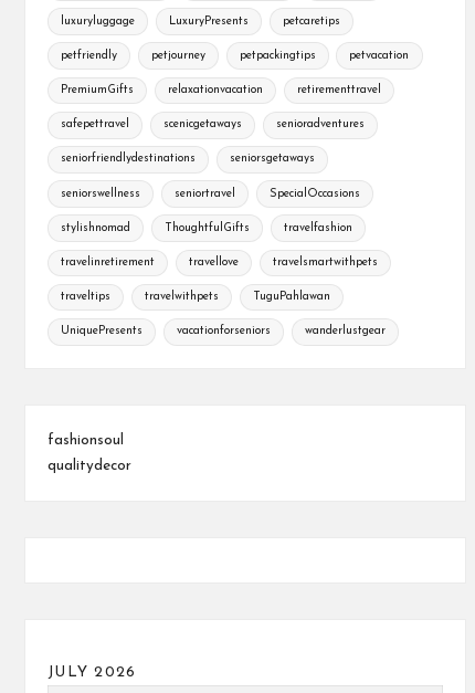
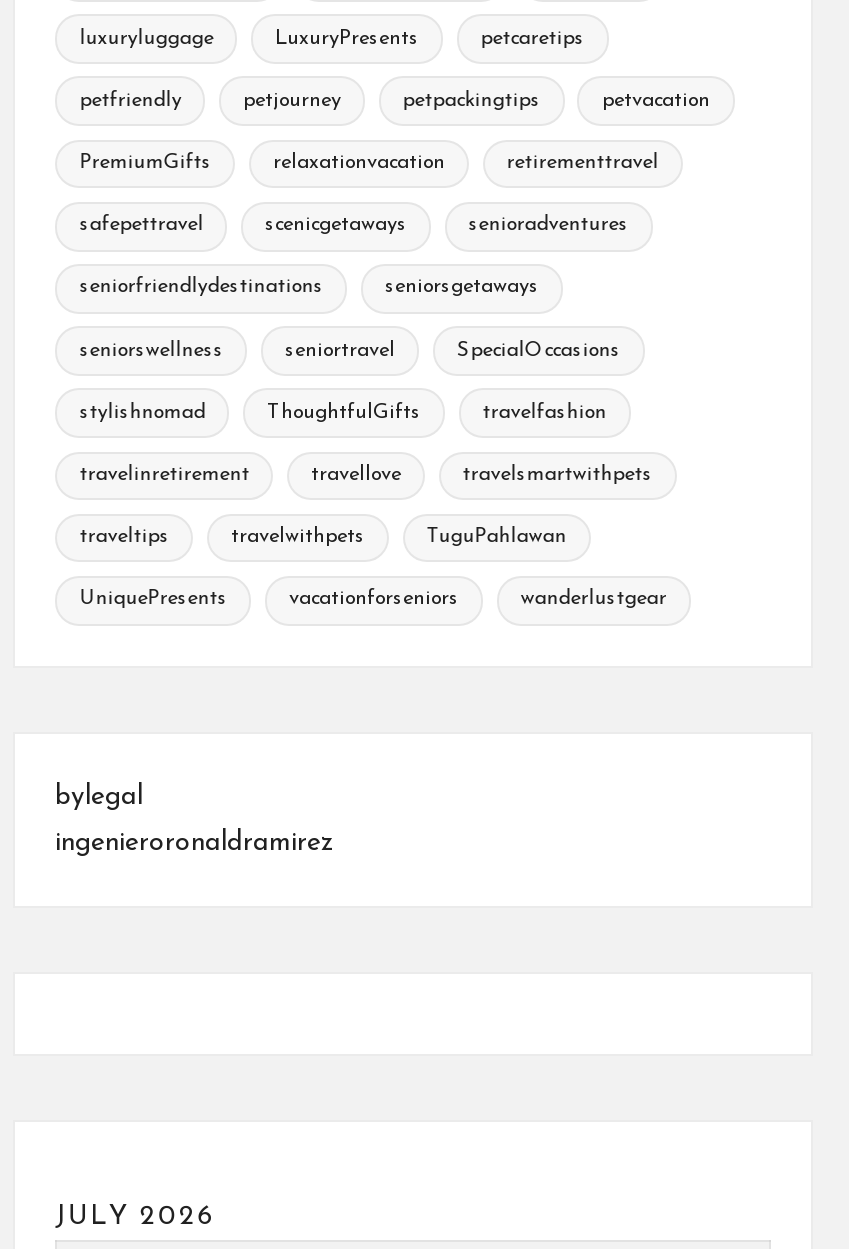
[47,433,124,447] fashionsoul -> [55,783,143,809] bylegal
[47,458,131,473] qualitydecor -> [55,829,335,855] ingenieroronaldramirez

